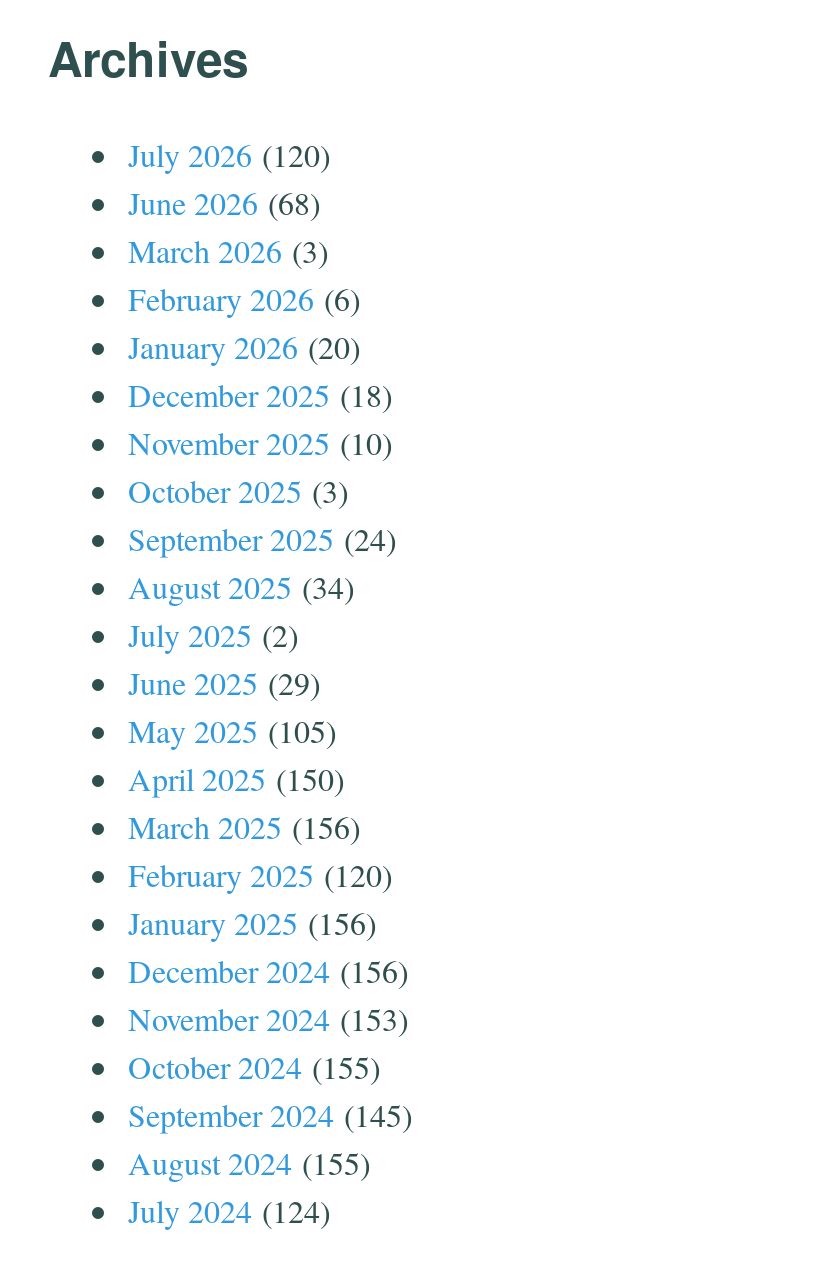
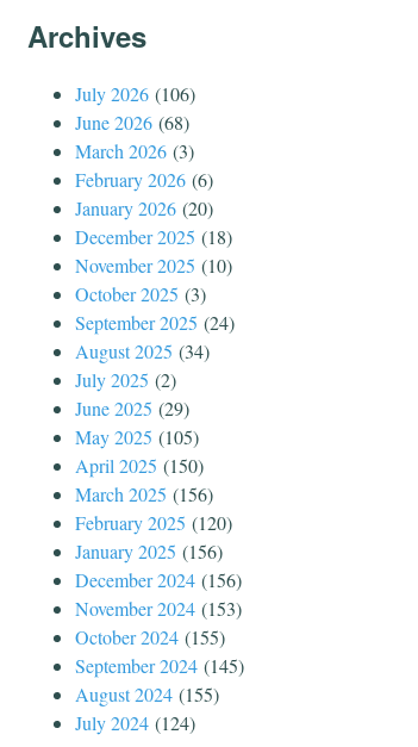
[128,134,330,176] July 2026 (120) -> [75,81,195,107] July 2026 (106)

